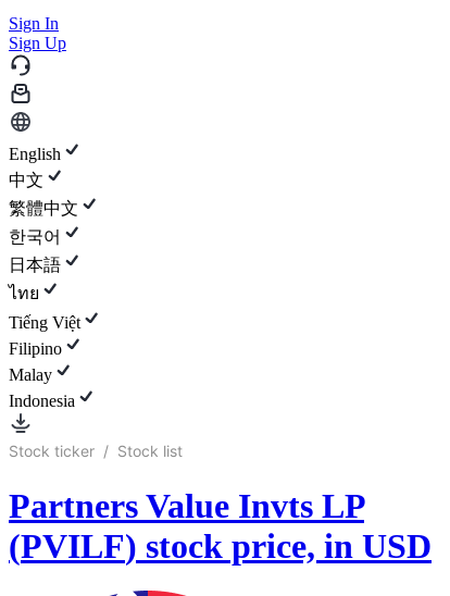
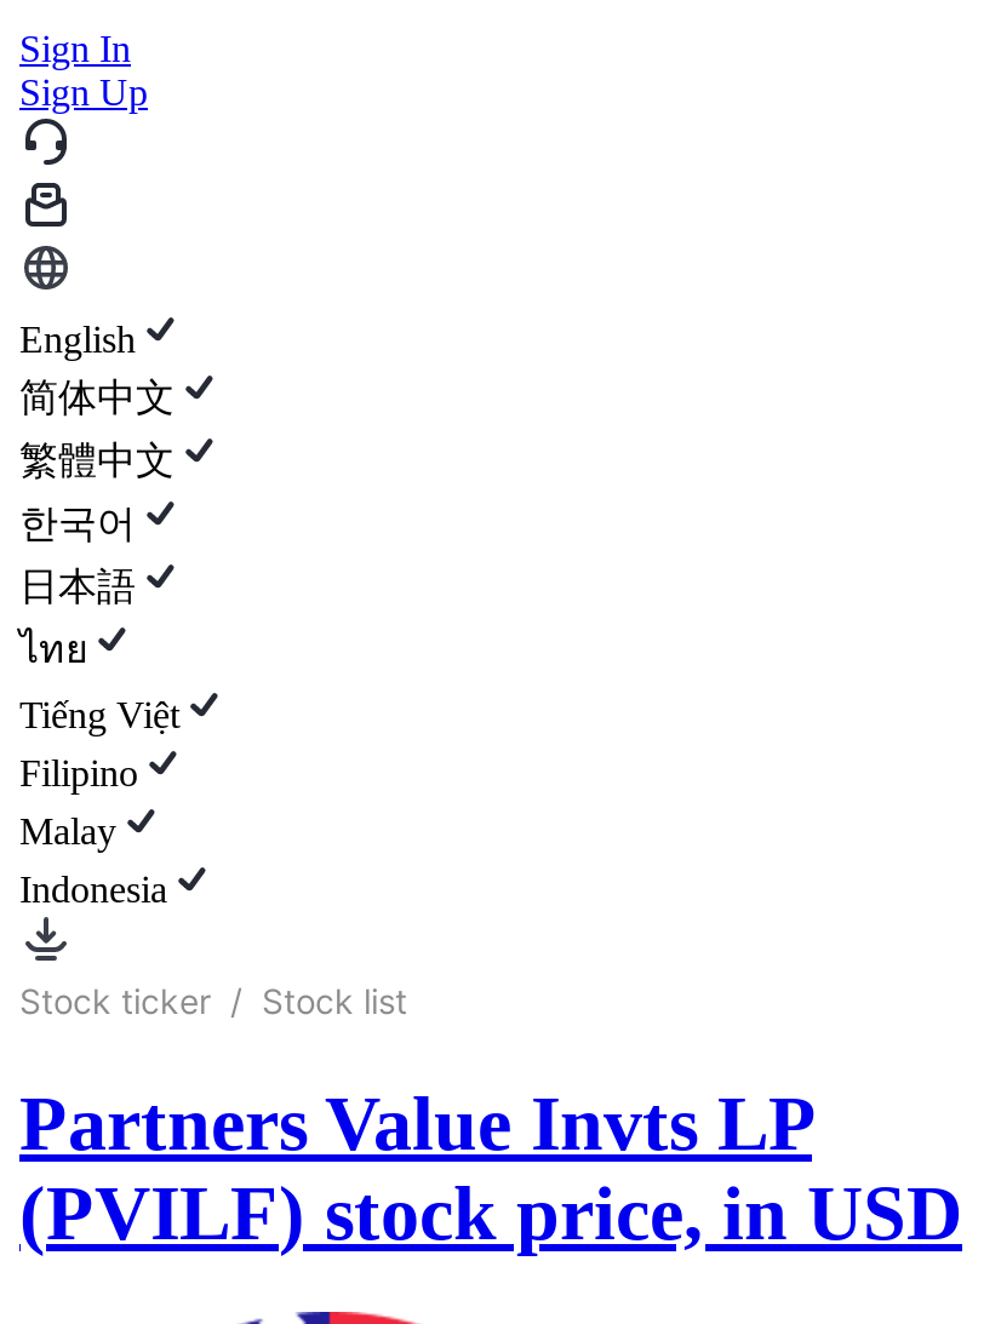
[9,171,43,189] 中文 -> [19,377,175,418] 简体中文

